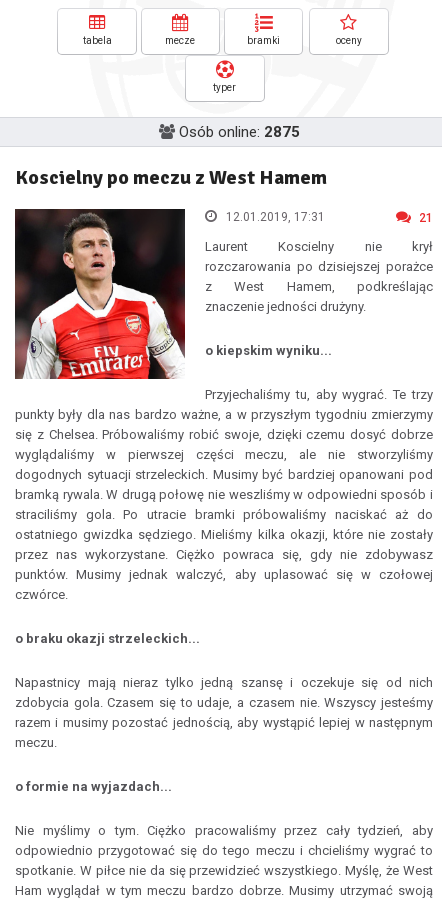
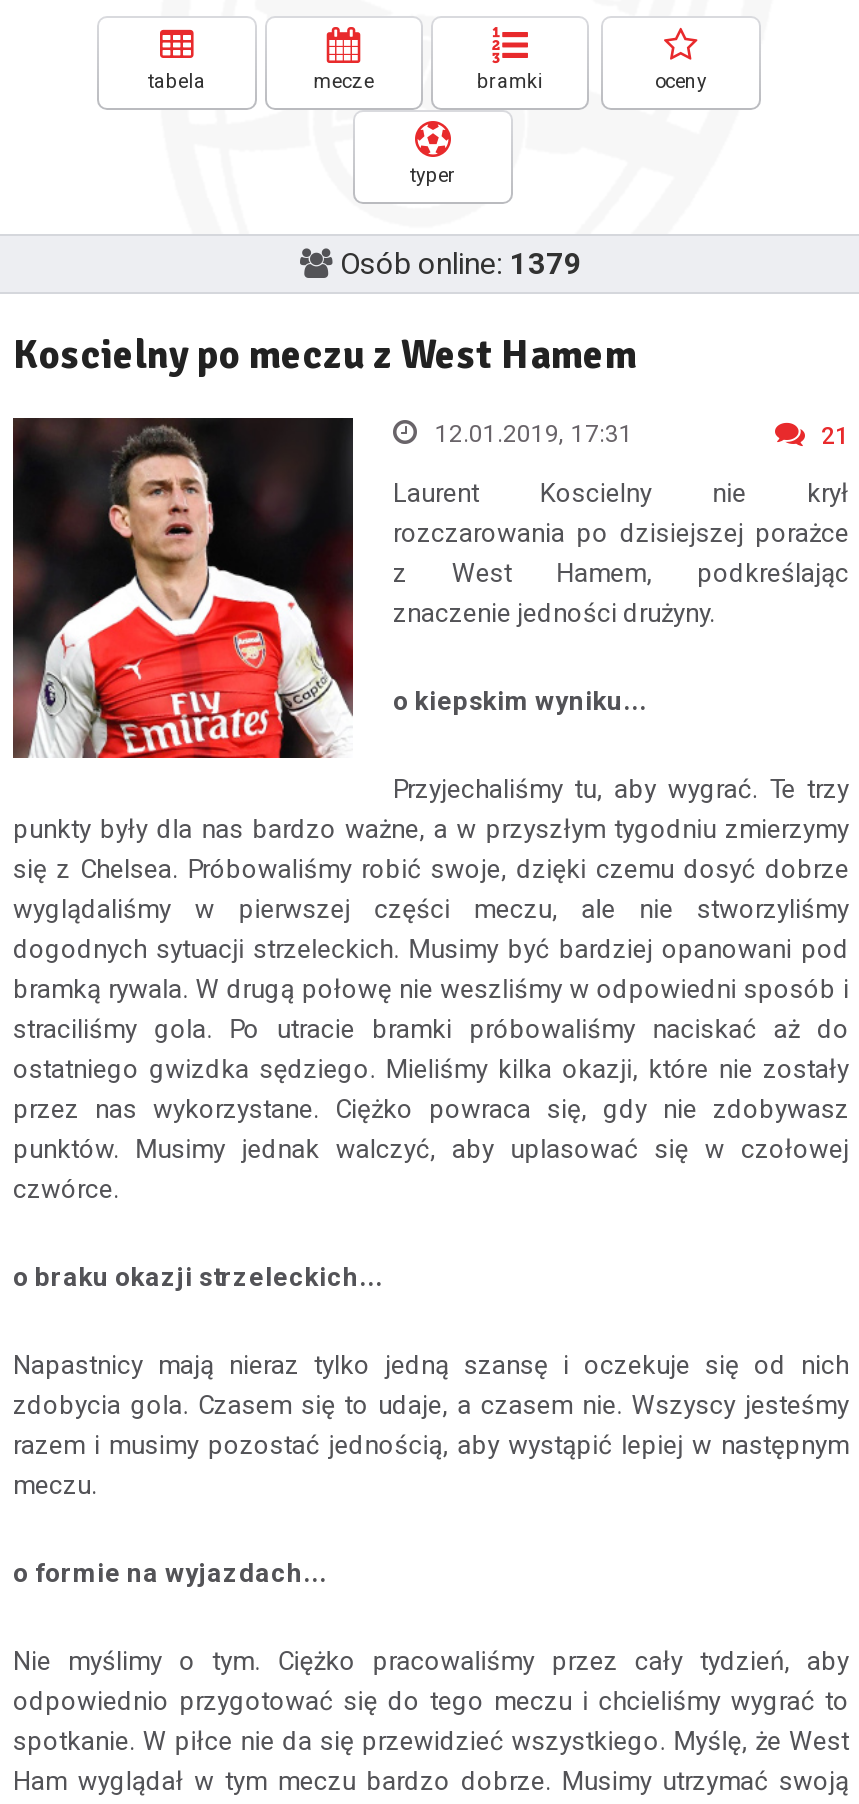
[178,123,299,141] Osób online: 2875 -> [340,246,582,282] Osób online: 1379

